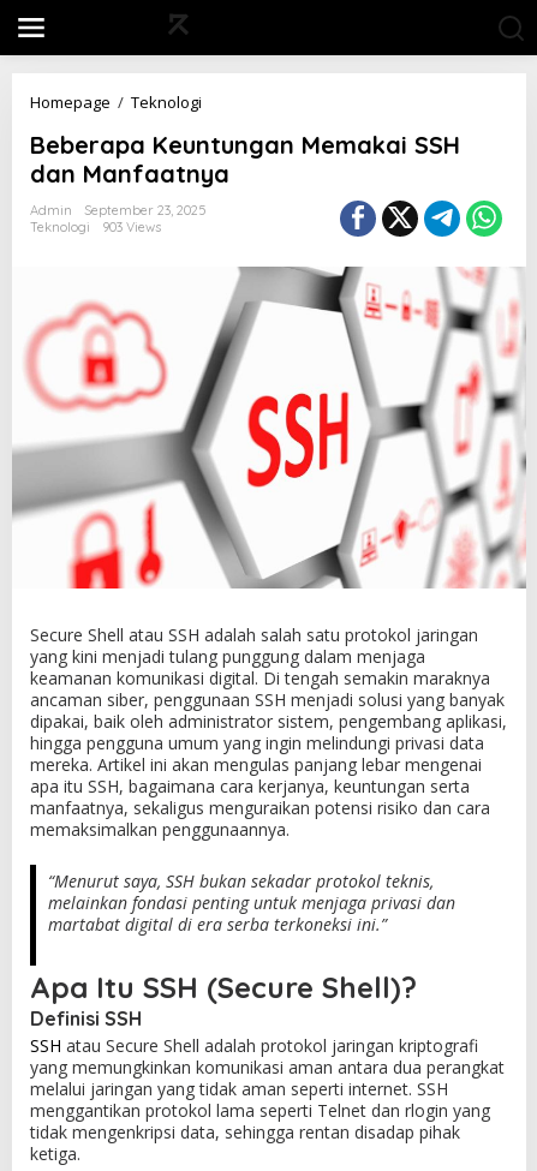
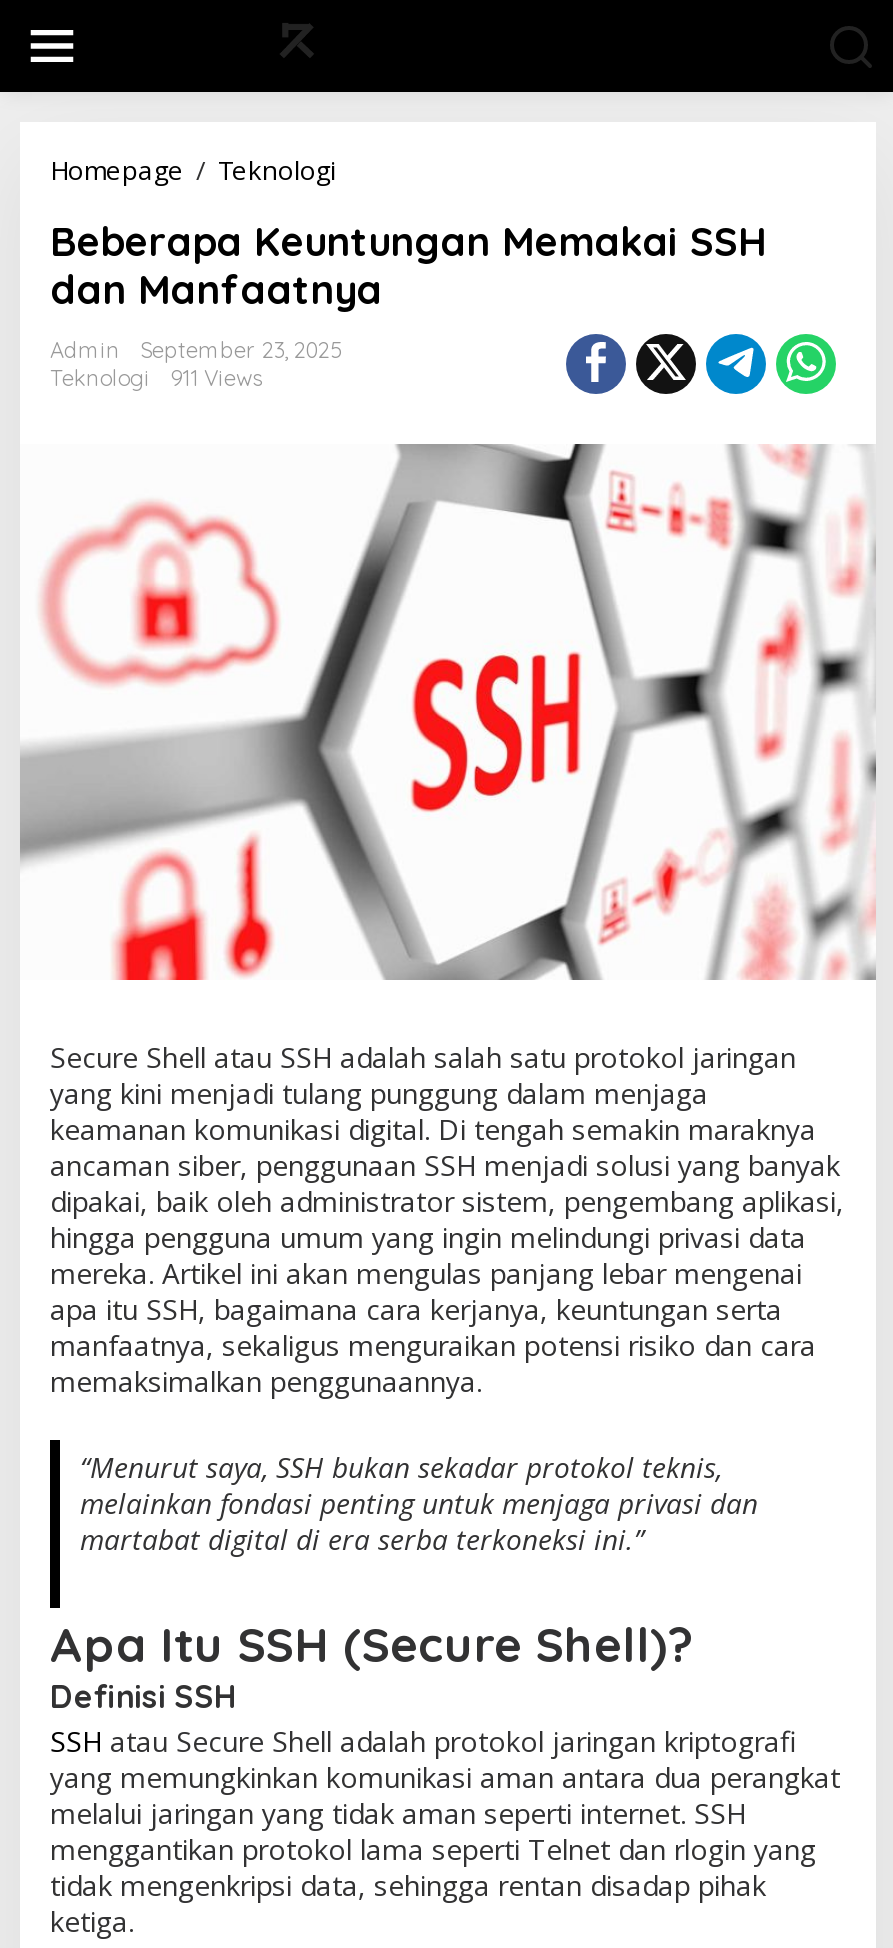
[102,219,161,235] 903 Views -> [170,364,262,392] 911 Views

